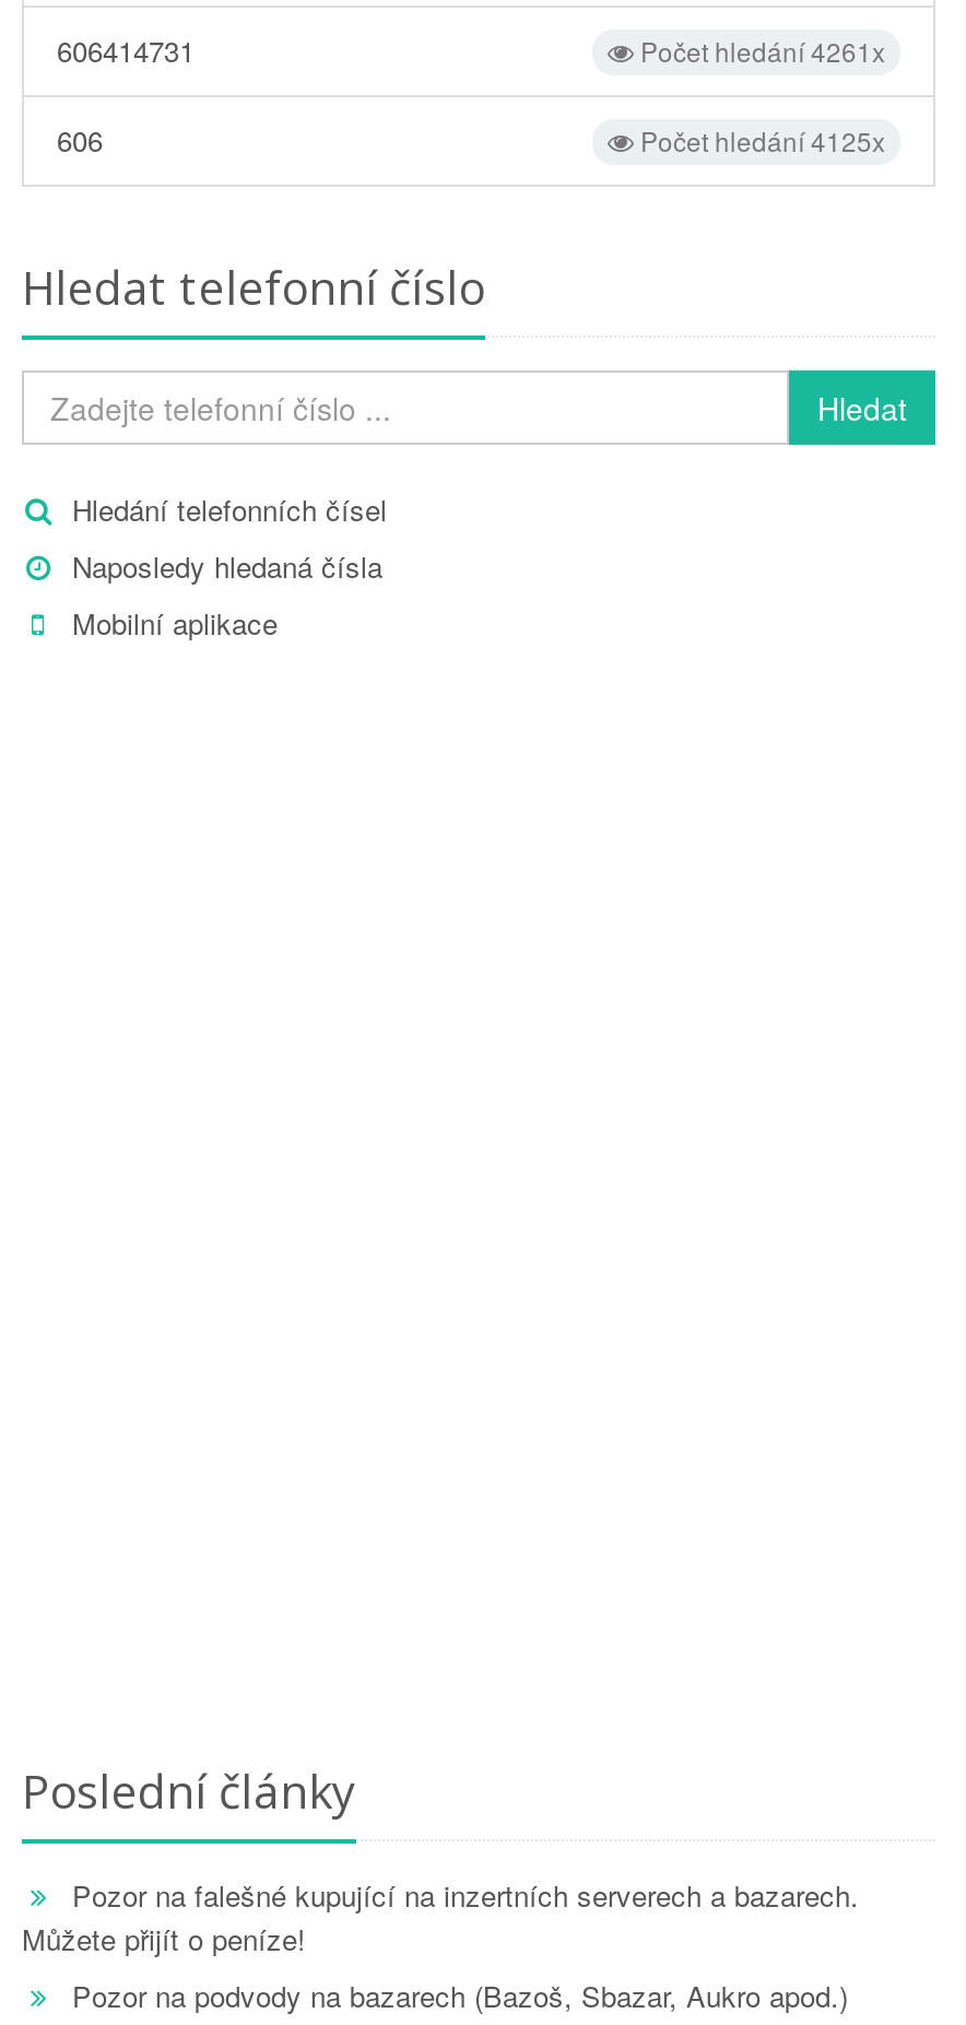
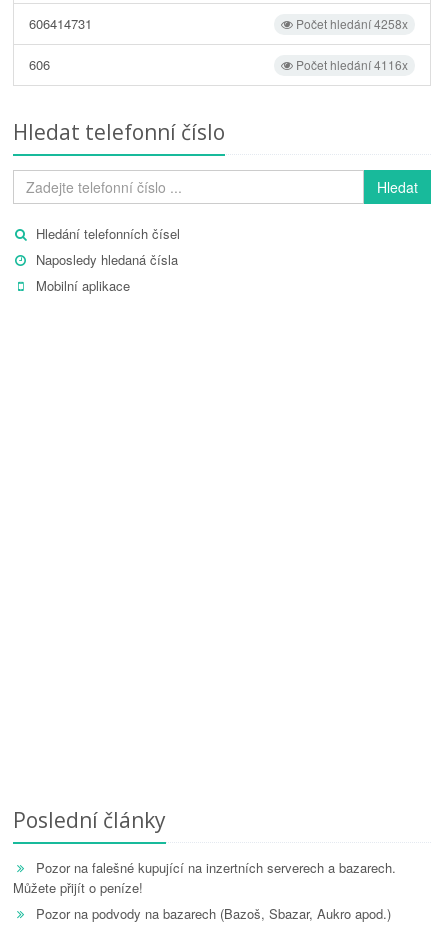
[634,31,885,68] Počet hledání 4261x -> [293,15,408,32] Počet hledání 4258x
[634,121,885,158] Počet hledání 4125x -> [293,56,408,73] Počet hledání 4116x

